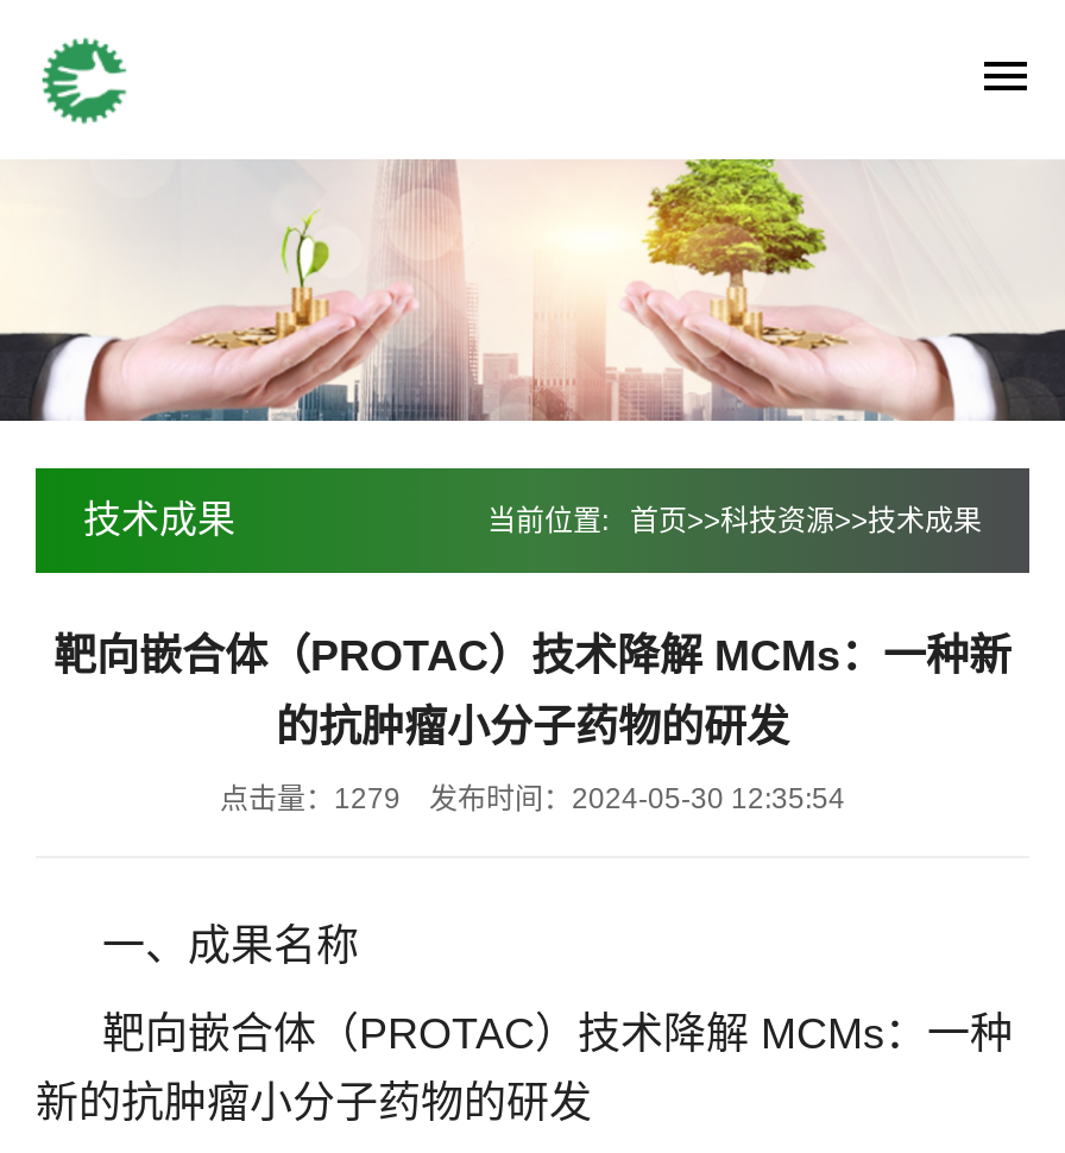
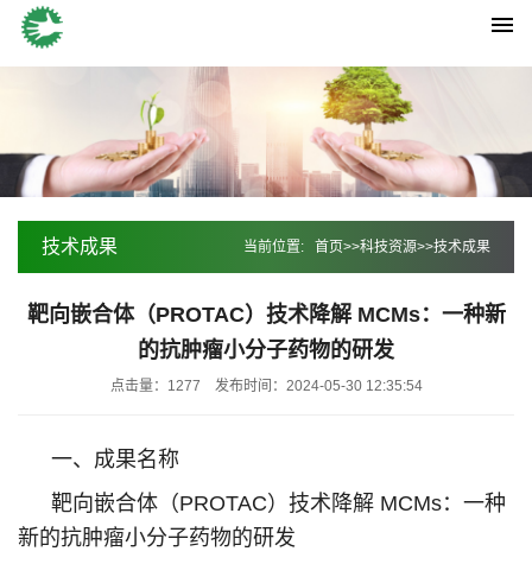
[220,782,845,815] 点击量：1279 发布时间：2024-05-30 12:35:54 -> [110,378,422,394] 点击量：1277 发布时间：2024-05-30 12:35:54

